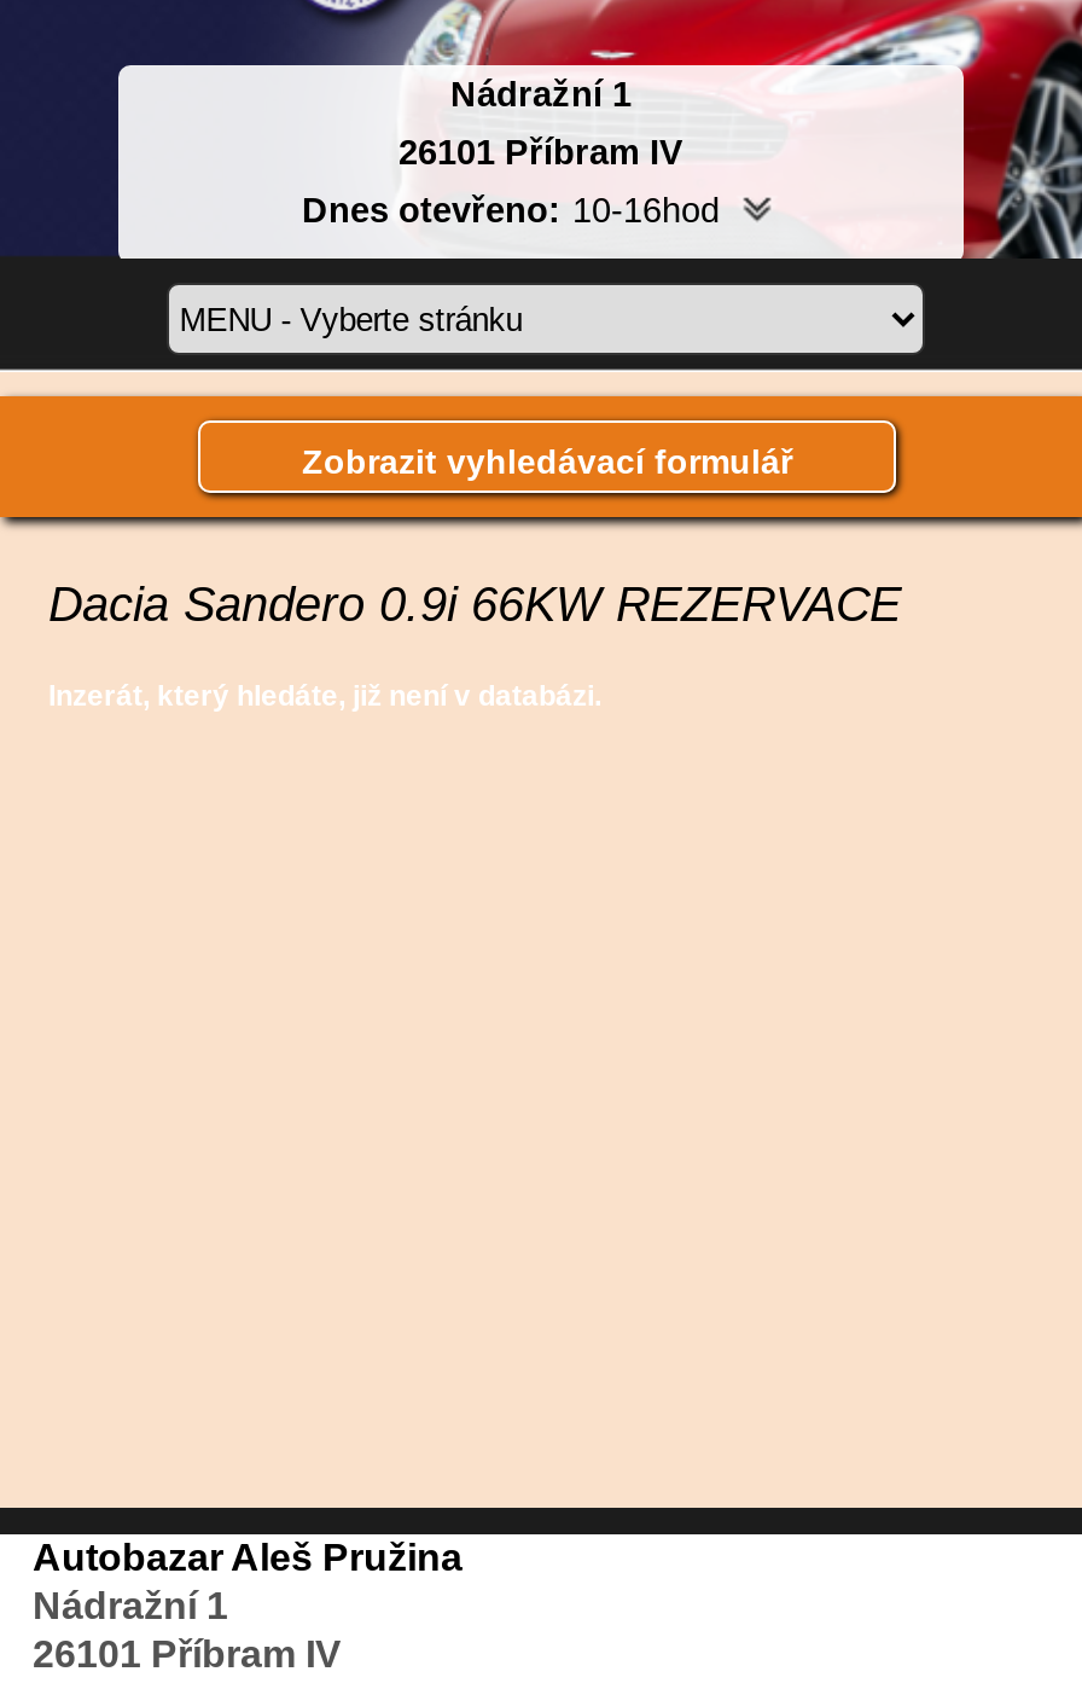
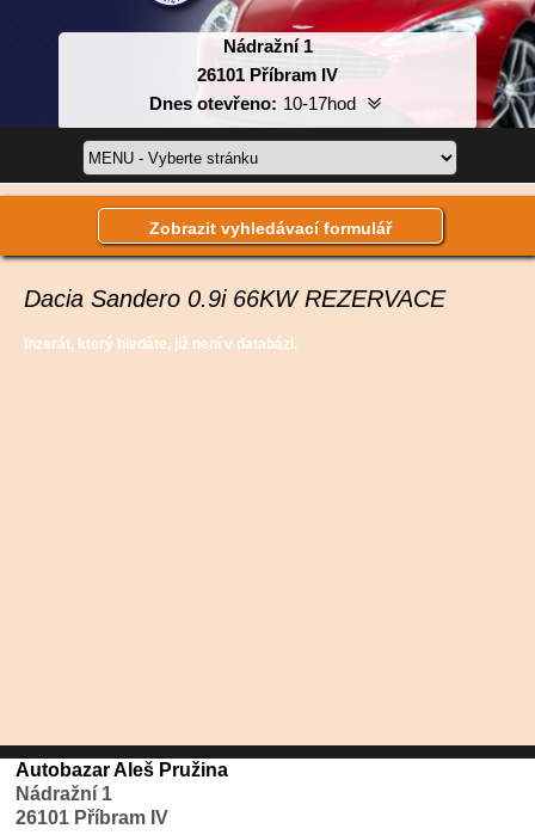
[302,191,720,230] Dnes otevřeno: 10-16hod -> [149,94,356,113] Dnes otevřeno: 10-17hod

